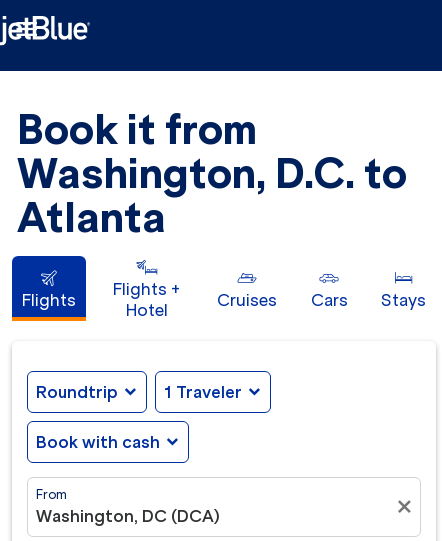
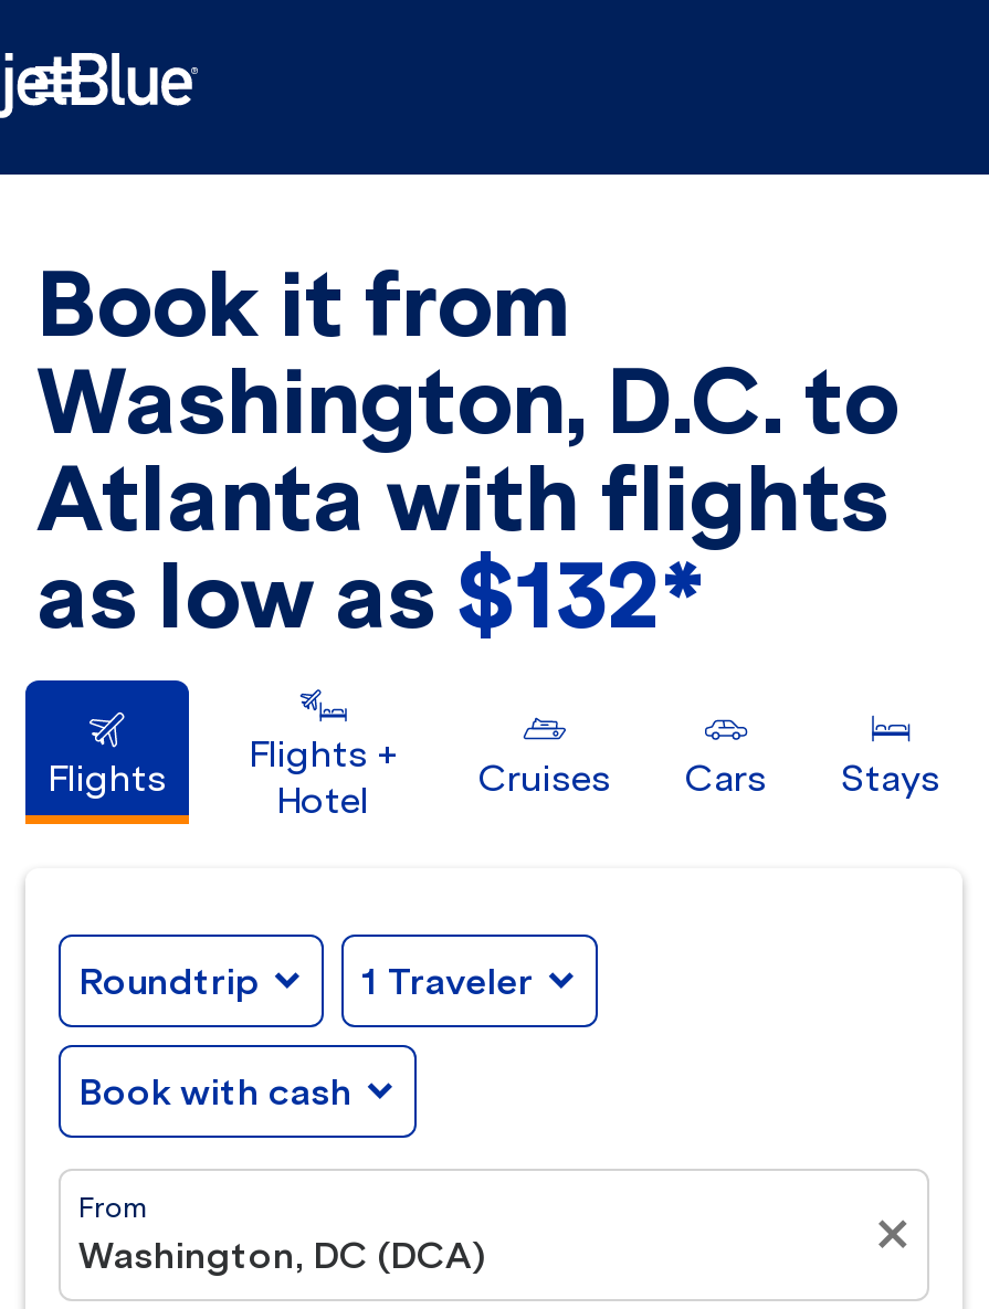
[17,192,166,243] Atlanta -> [36,442,890,652] Atlanta with flights | as low as $132*

